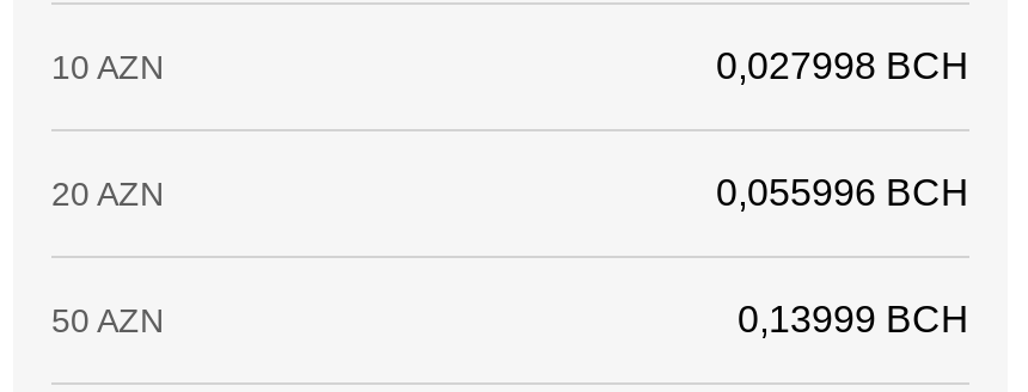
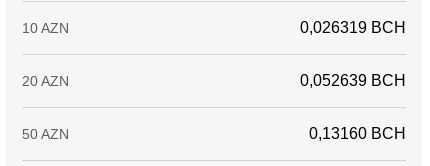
[716,45,969,86] 0,027998 BCH -> [300,19,406,36] 0,026319 BCH
[716,172,969,213] 0,055996 BCH -> [300,72,406,89] 0,052639 BCH
[738,299,969,339] 0,13999 BCH -> [309,125,406,142] 0,13160 BCH

